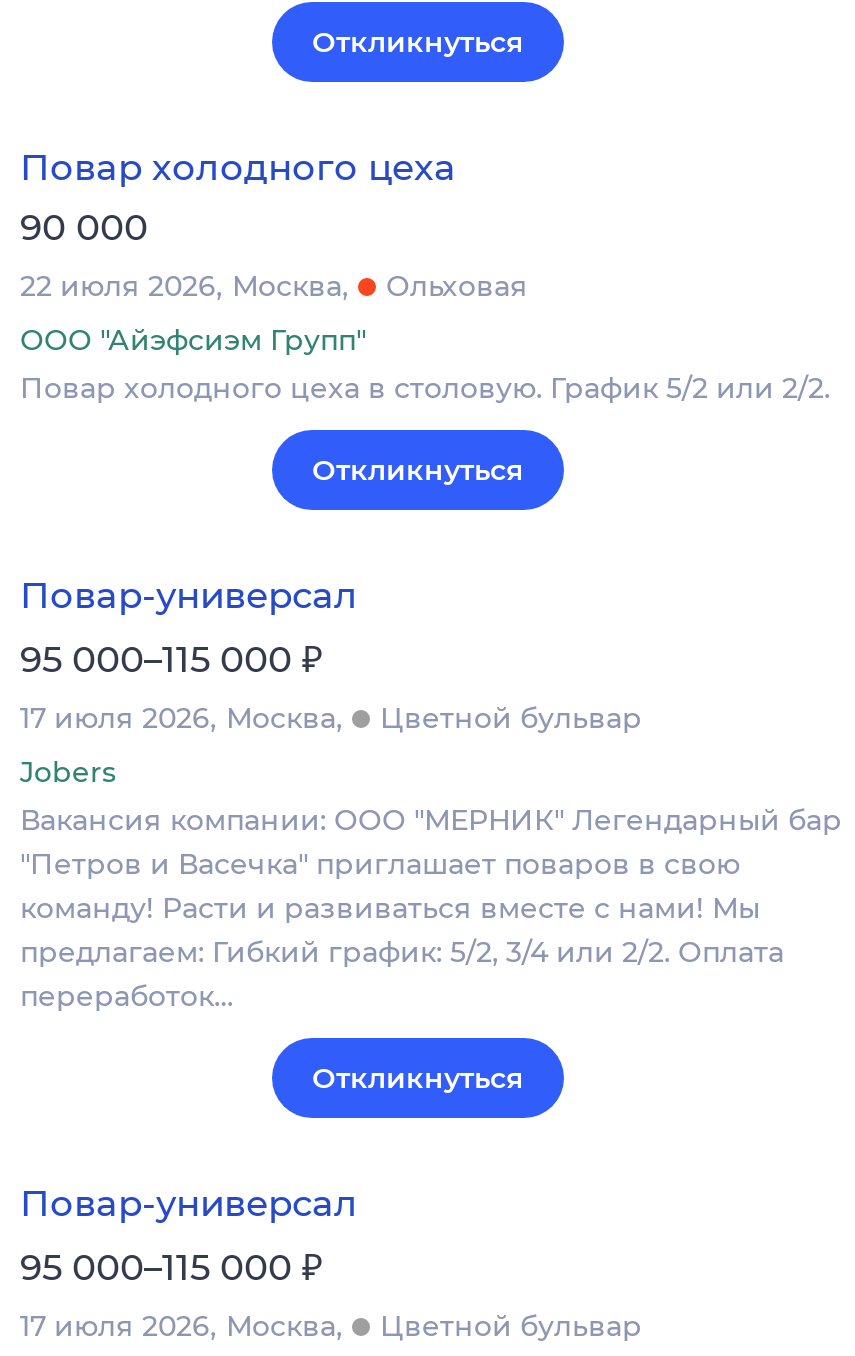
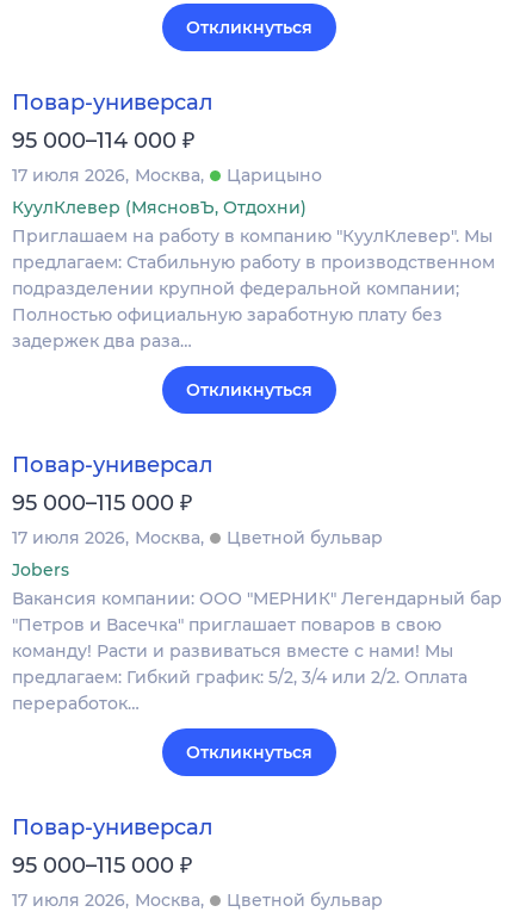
[20,146,528,304] Повар холодного цеха | 90 000 | 22 июля 2026 Москва | Ольховая -> [12,89,322,186] Повар-универсал | 95 000–114 000 ₽ | 17 июля 2026 Москва | Царицыно
[20,322,830,406] ООО "Айэфсиэм Групп" | Повар холодного цеха в столовую. График 5/2 или 2/2. -> [12,197,495,352] КуулКлевер (МясновЪ, Отдохни) | Приглашаем на работу в компанию "КуулКлевер". Мы | предлагаем: Стабильную работу в производственном | подразделении крупной федеральной компании; | Полностью официальную заработную плату без | задержек два раза…

